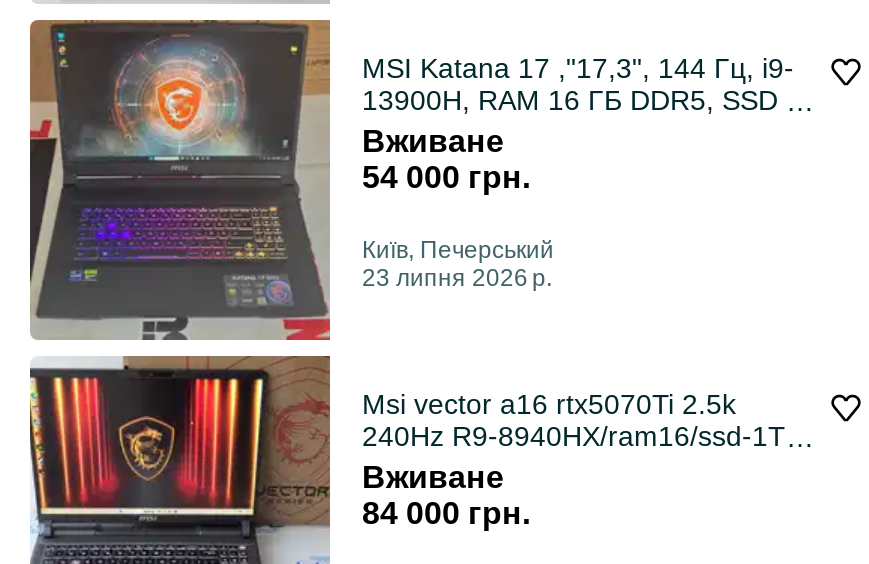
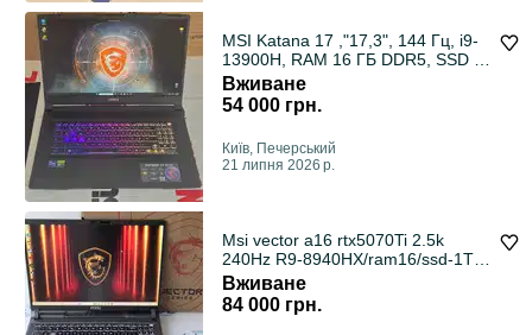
[362,265,552,293] 23 липня 2026 р. -> [222,157,335,174] 21 липня 2026 р.

